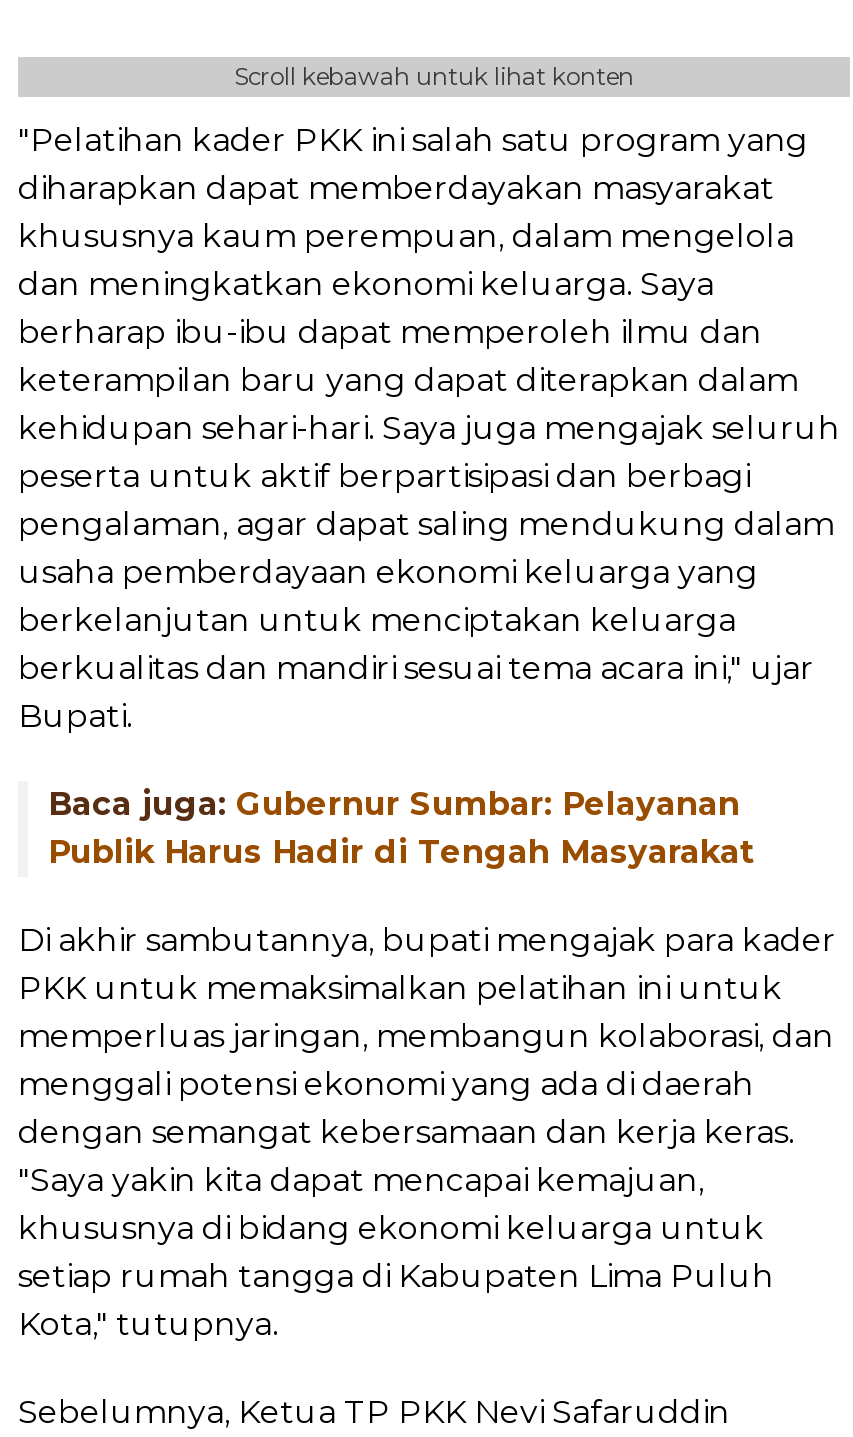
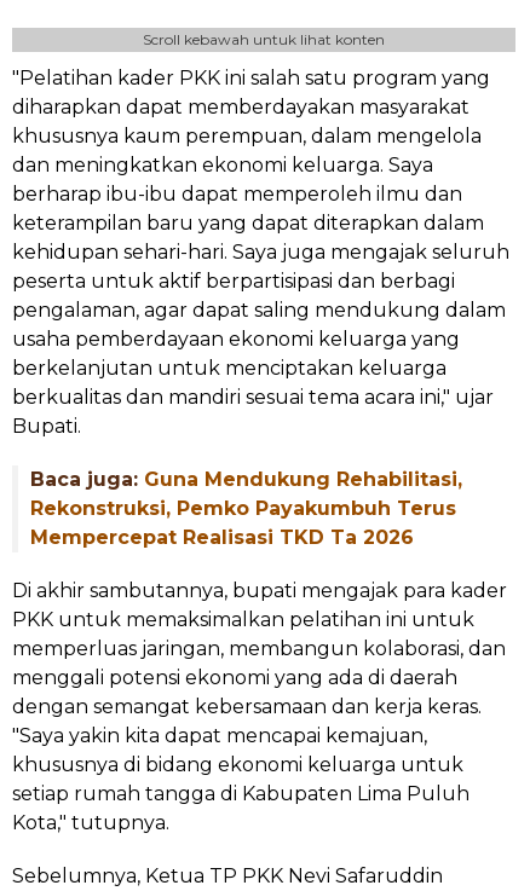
[48,784,754,870] Baca juga: Gubernur Sumbar: Pelayanan | Publik Harus Hadir di Tengah Masyarakat -> [30,467,462,548] Baca juga: Guna Mendukung Rehabilitasi, | Rekonstruksi, Pemko Payakumbuh Terus | Mempercepat Realisasi TKD Ta 2026

